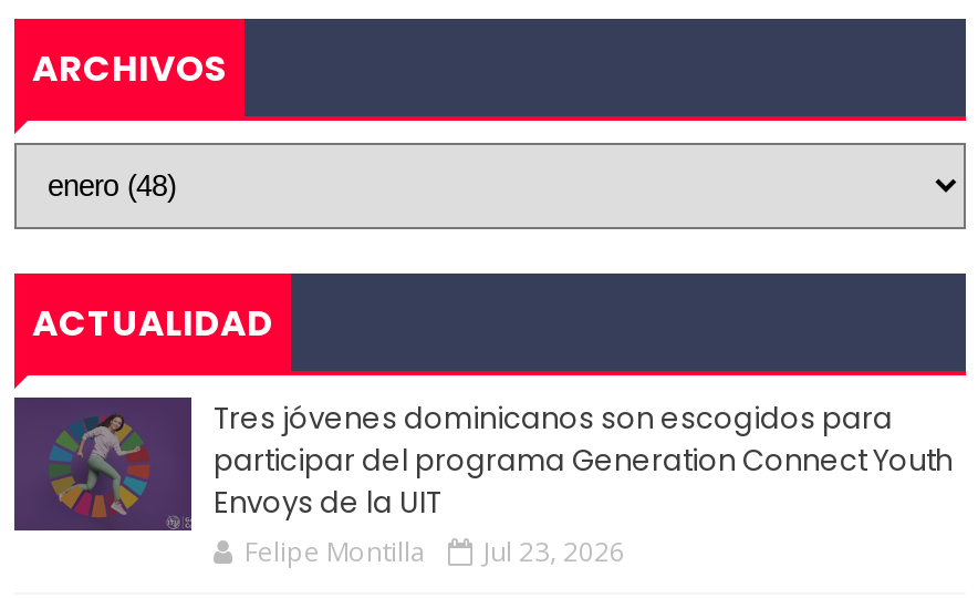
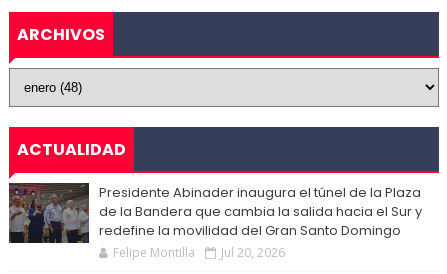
[14,398,953,530] [image] | Tres jóvenes dominicanos son escogidos para | participar del programa Generation Connect Youth | Envoys de la UIT -> [9,183,422,243] [image] | Presidente Abinader inaugura el túnel de la Plaza | de la Bandera que cambia la salida hacia el Sur y | redefine la movilidad del Gran Santo Domingo
[245,533,625,571] Felipe Montilla Jul 23, 2026 -> [113,244,285,261] Felipe Montilla Jul 20, 2026

